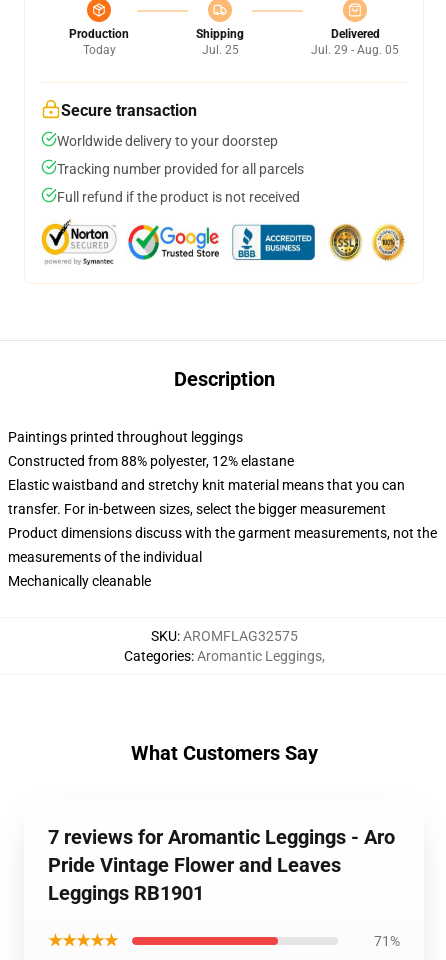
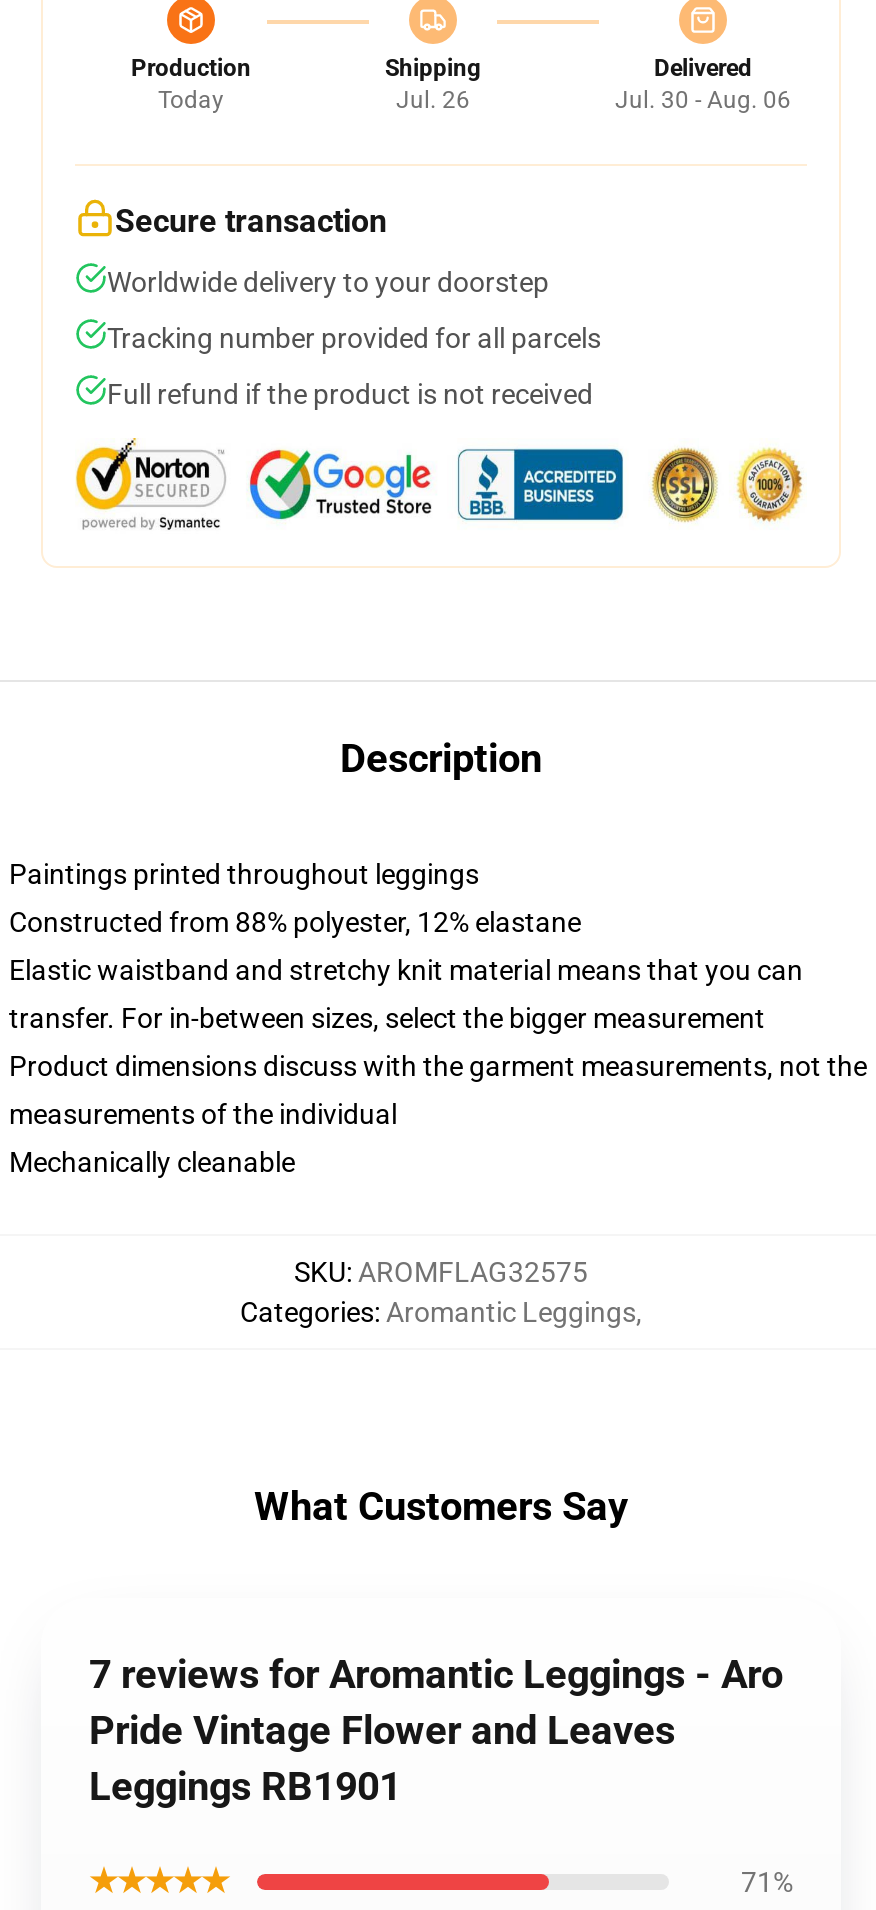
[201,43,238,57] Jul. 25 -> [396,86,470,114] Jul. 26
[311,43,399,57] Jul. 29 - Aug. 05 -> [615,86,791,114] Jul. 30 - Aug. 06

